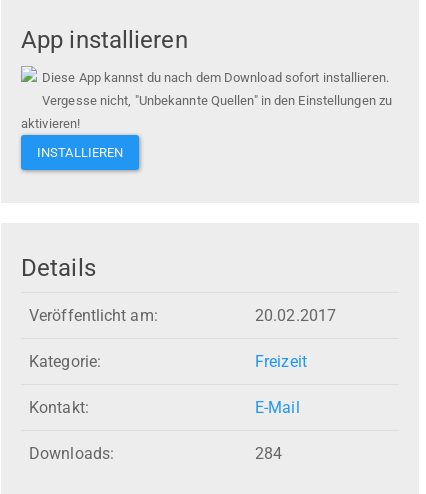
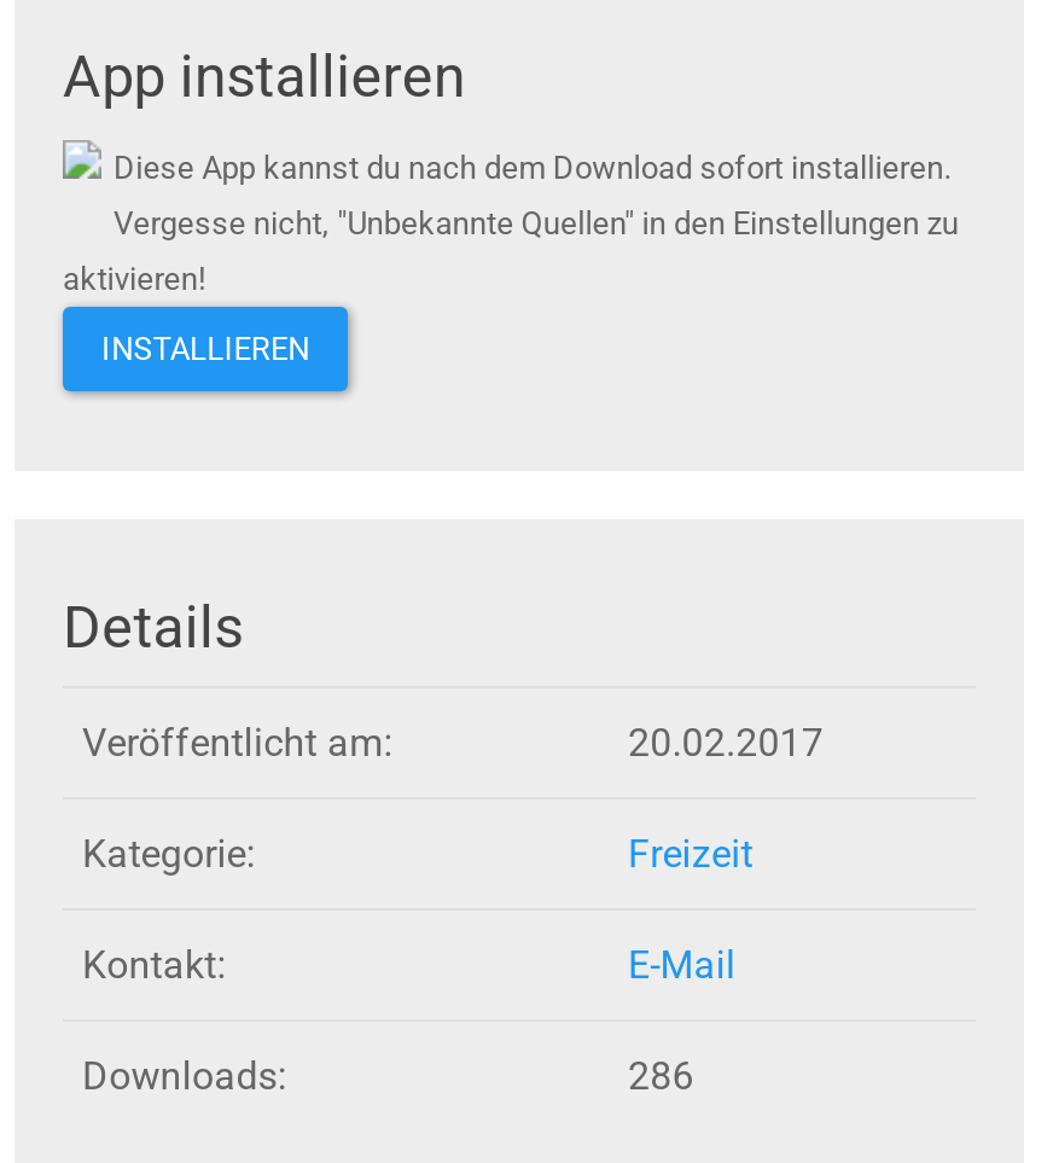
[255,444,282,463] 284 -> [628,1053,694,1099] 286

